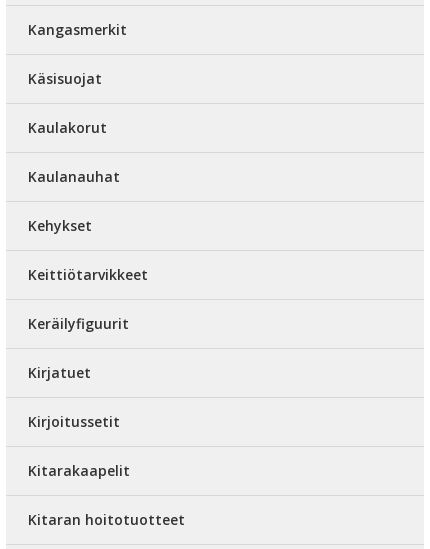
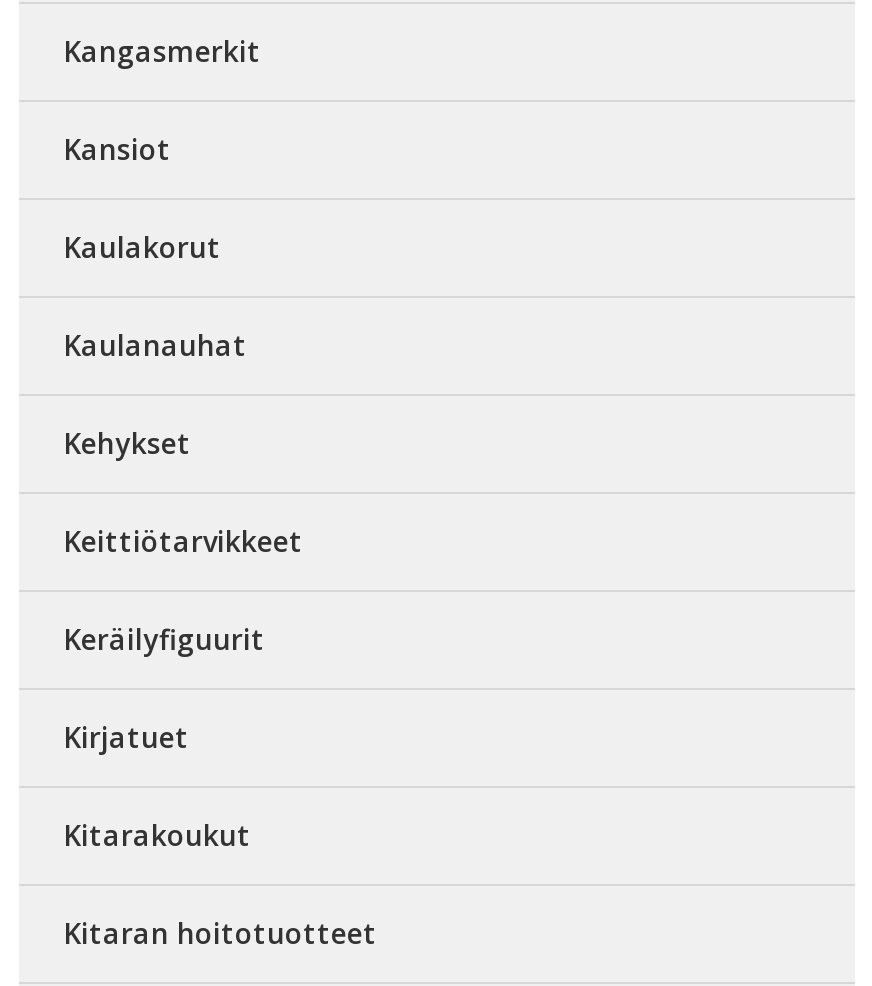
[28,69,102,88] Käsisuojat -> [63,130,171,168] Kansiot
[28,412,130,480] Kirjoitussetit | Kitarakaapelit -> [63,816,251,854] Kitarakoukut

